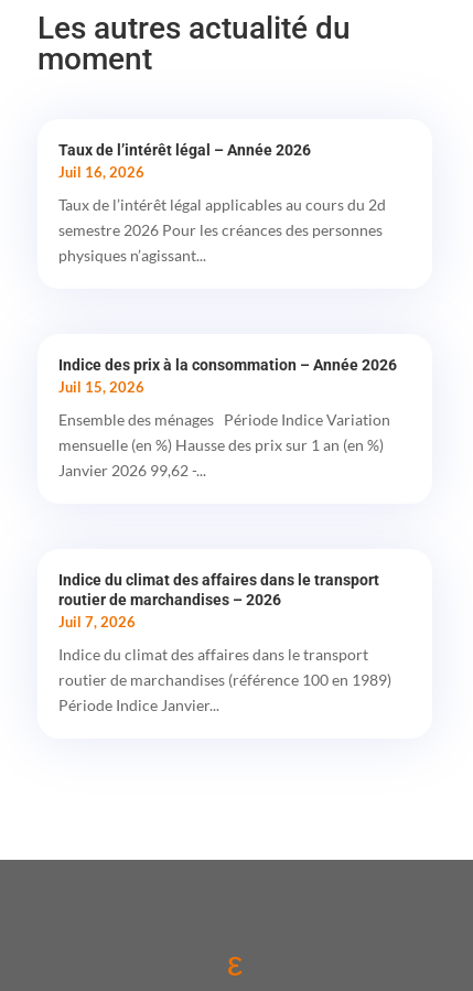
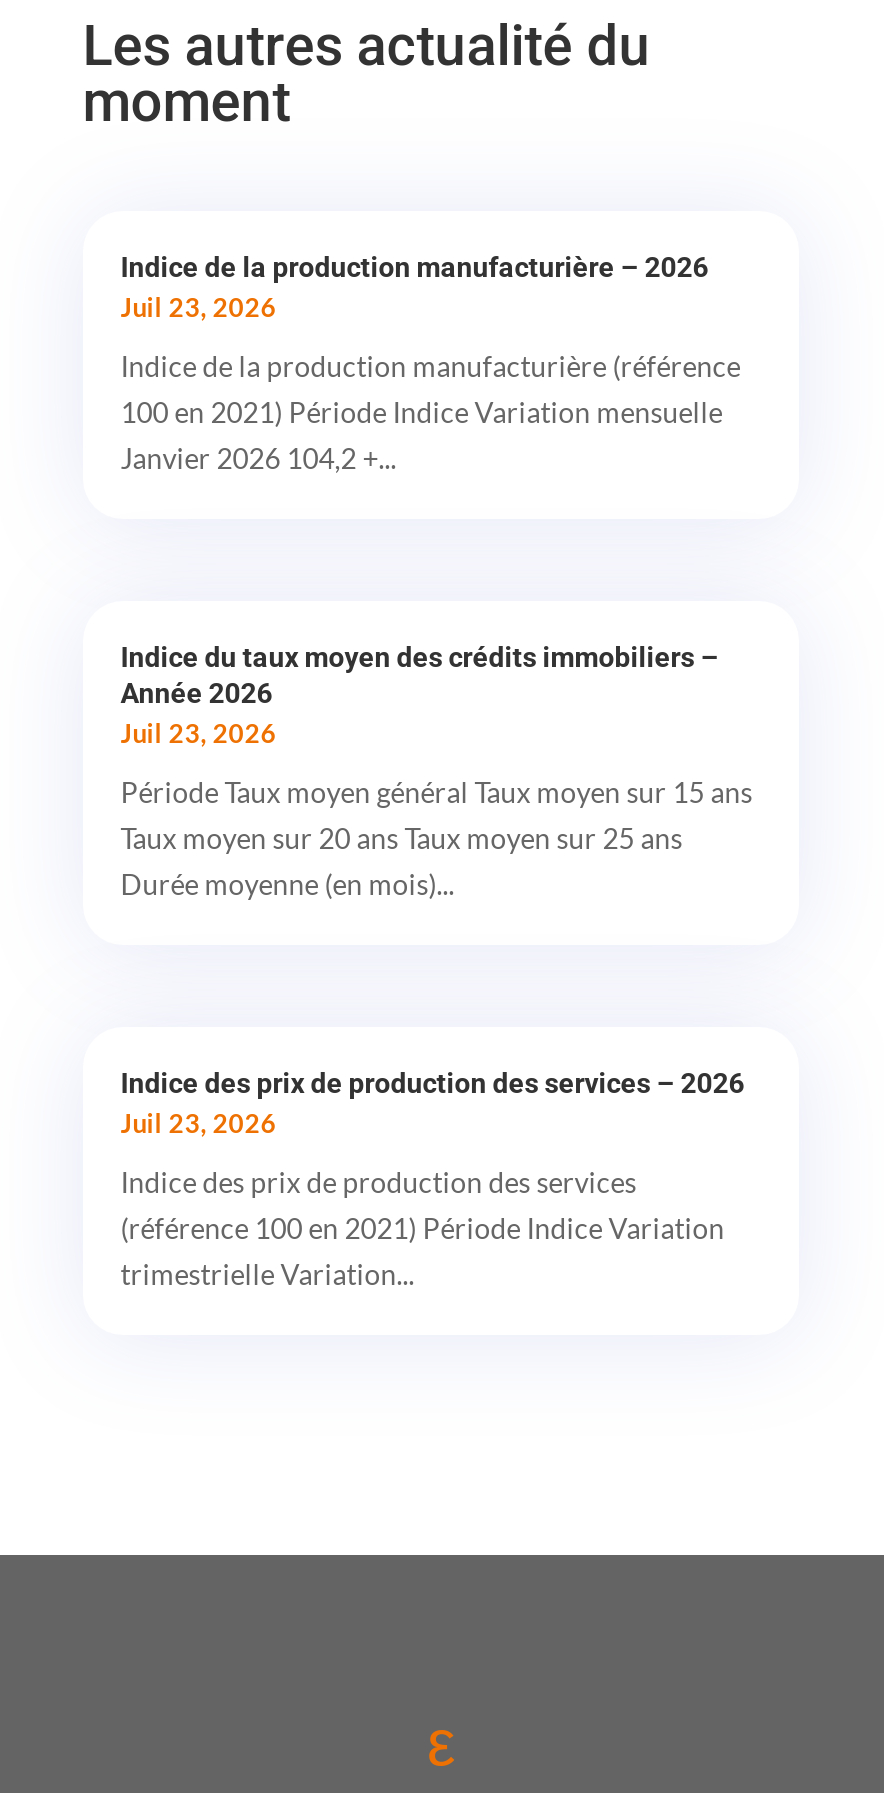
[58,141,311,180] Taux de l’intérêt légal – Année 2026 | Juil 16, 2026 -> [121,250,709,322] Indice de la production manufacturière – 2026 | Juil 23, 2026
[58,195,386,264] Taux de l’intérêt légal applicables au cours du 2d | semestre 2026 Pour les créances des personnes | physiques n’agissant... -> [121,348,741,474] Indice de la production manufacturière (référence | 100 en 2021) Période Indice Variation mensuelle | Janvier 2026 104,2 +...
[58,356,397,396] Indice des prix à la consommation – Année 2026 | Juil 15, 2026 -> [121,641,719,749] Indice du taux moyen des crédits immobiliers – | Année 2026 | Juil 23, 2026
[58,410,390,479] Ensemble des ménages Période Indice Variation | mensuelle (en %) Hausse des prix sur 1 an (en %) | Janvier 2026 99,62 -... -> [121,775,753,901] Période Taux moyen général Taux moyen sur 15 ans | Taux moyen sur 20 ans Taux moyen sur 25 ans | Durée moyenne (en mois)...
[58,571,379,631] Indice du climat des affaires dans le transport | routier de marchandises – 2026 | Juil 7, 2026 -> [121,1067,745,1139] Indice des prix de production des services – 2026 | Juil 23, 2026
[58,645,391,714] Indice du climat des affaires dans le transport | routier de marchandises (référence 100 en 1989) | Période Indice Janvier... -> [121,1165,725,1291] Indice des prix de production des services | (référence 100 en 2021) Période Indice Variation | trimestrielle Variation...

